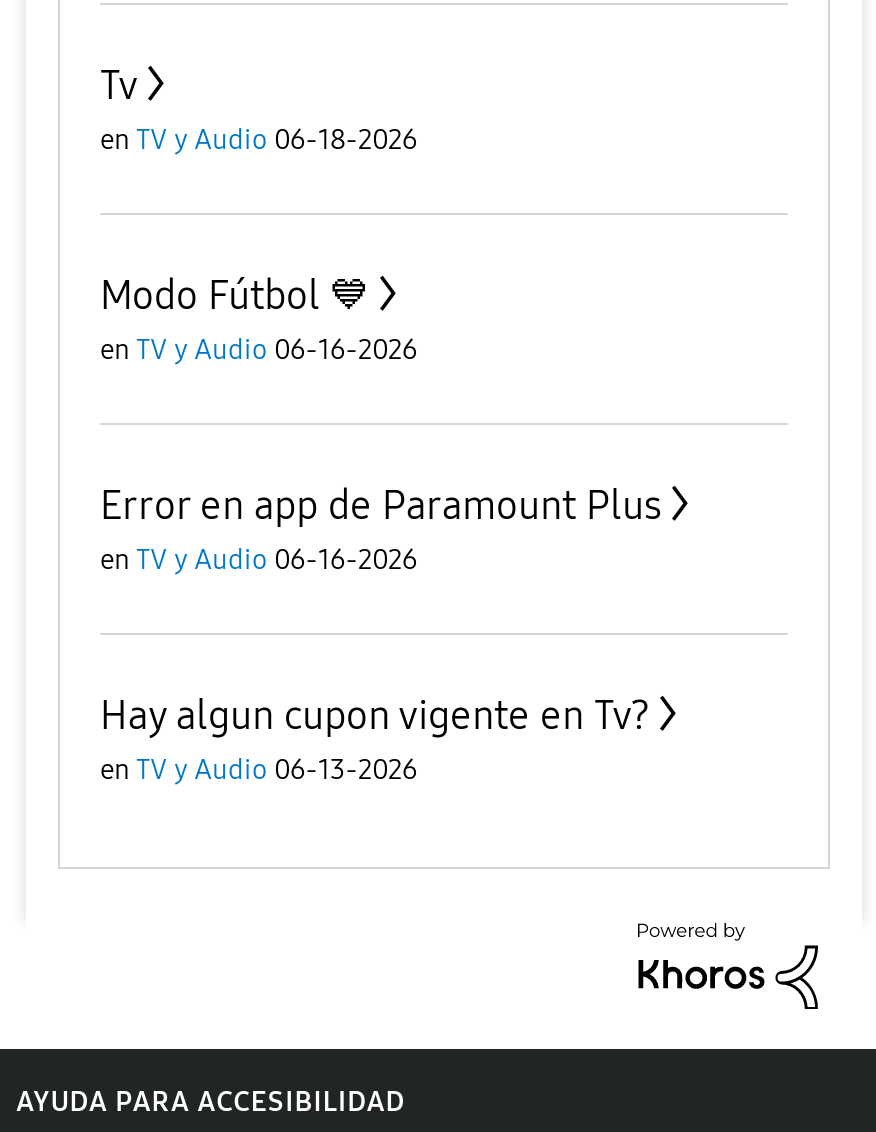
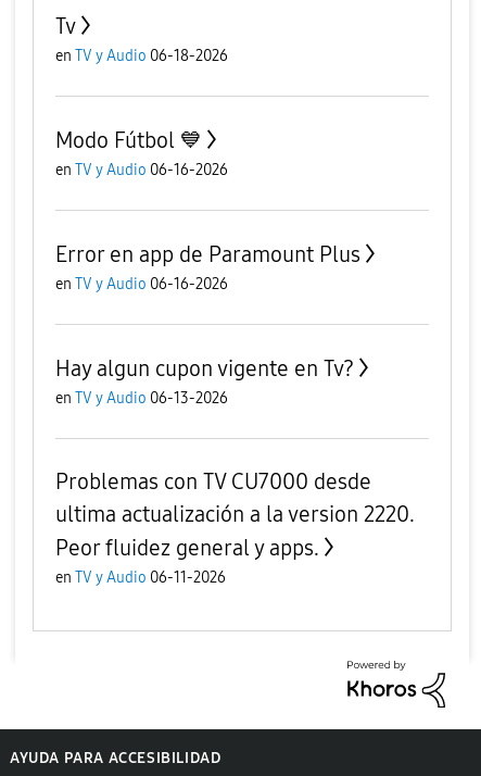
none -> [55,468,415,587] Problemas con TV CU7000 desde | ultima actualización a la version 2220. | Peor fluidez general y apps. | en TV y Audio 06-11-2026

